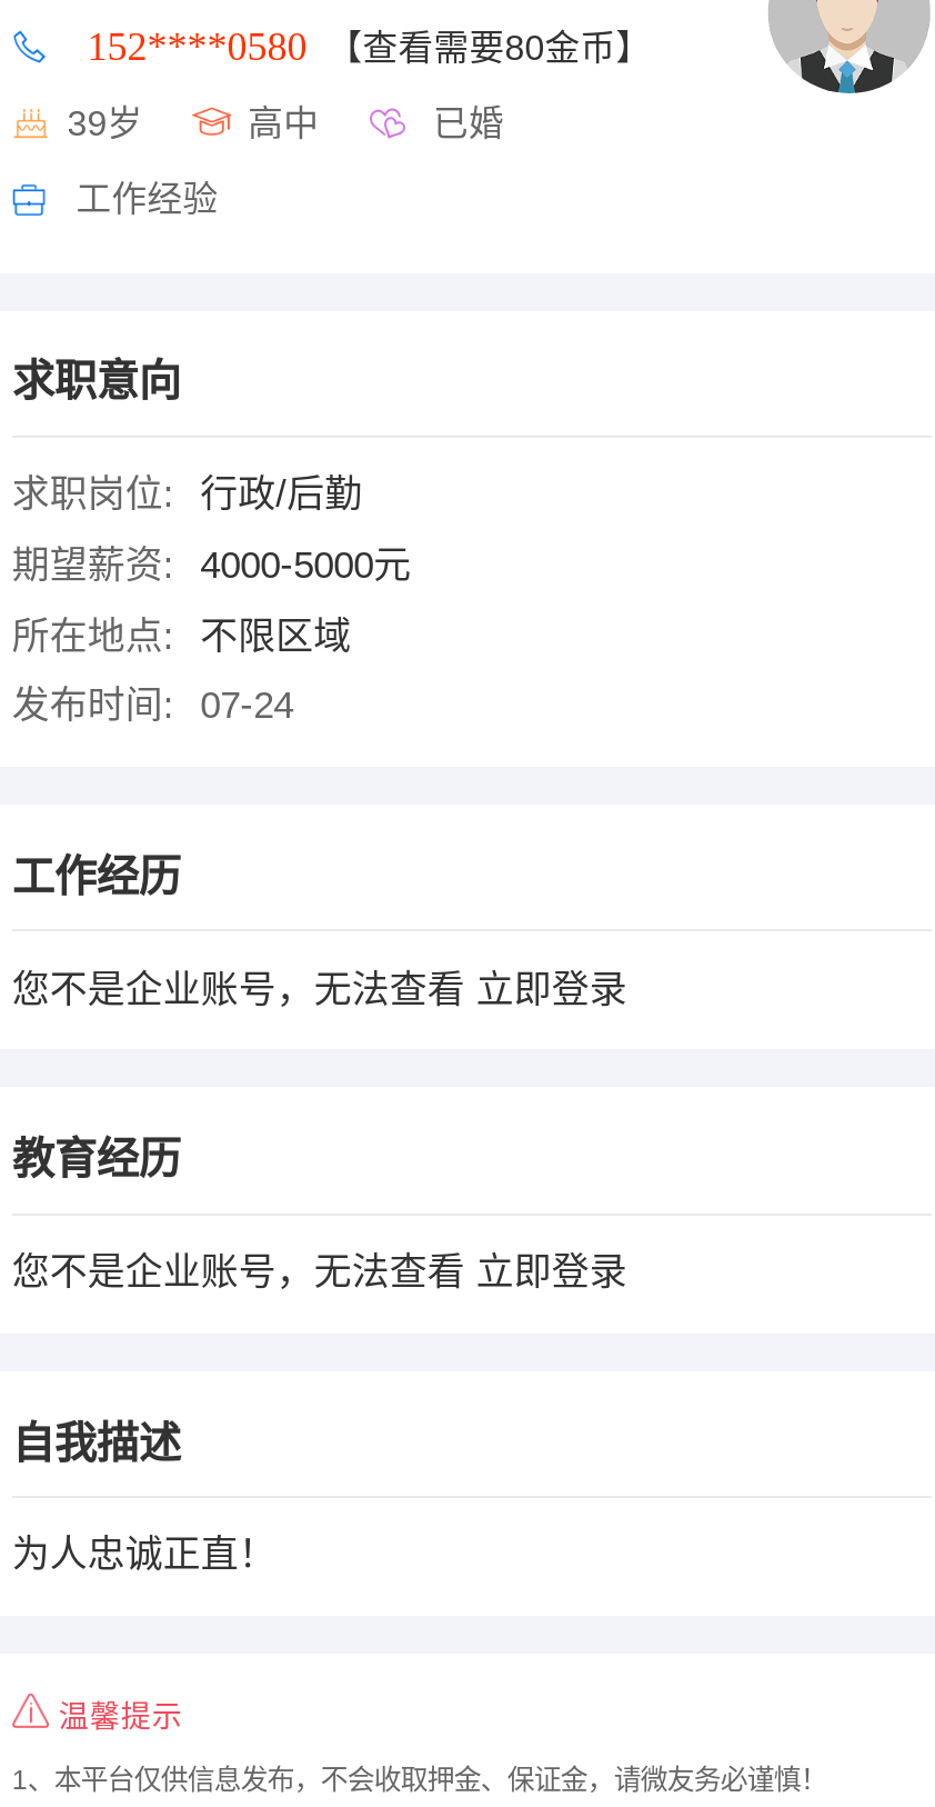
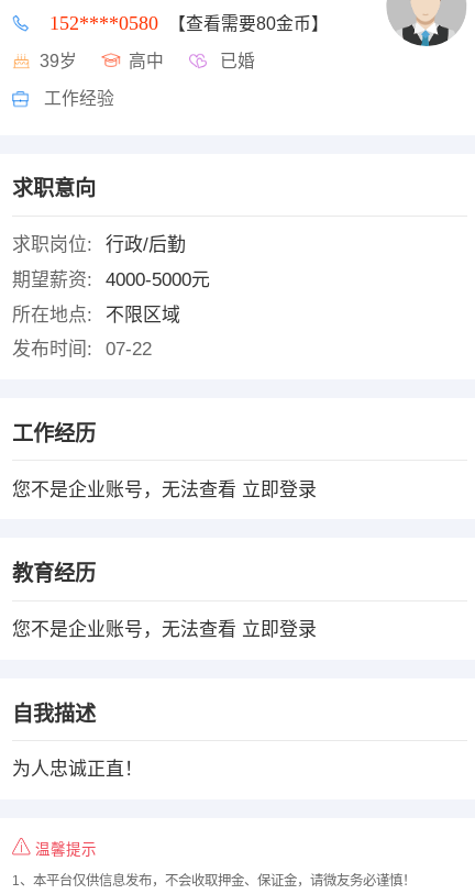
[12,685,294,727] 发布时间: 07-24 -> [12,339,151,360] 发布时间: 07-22

